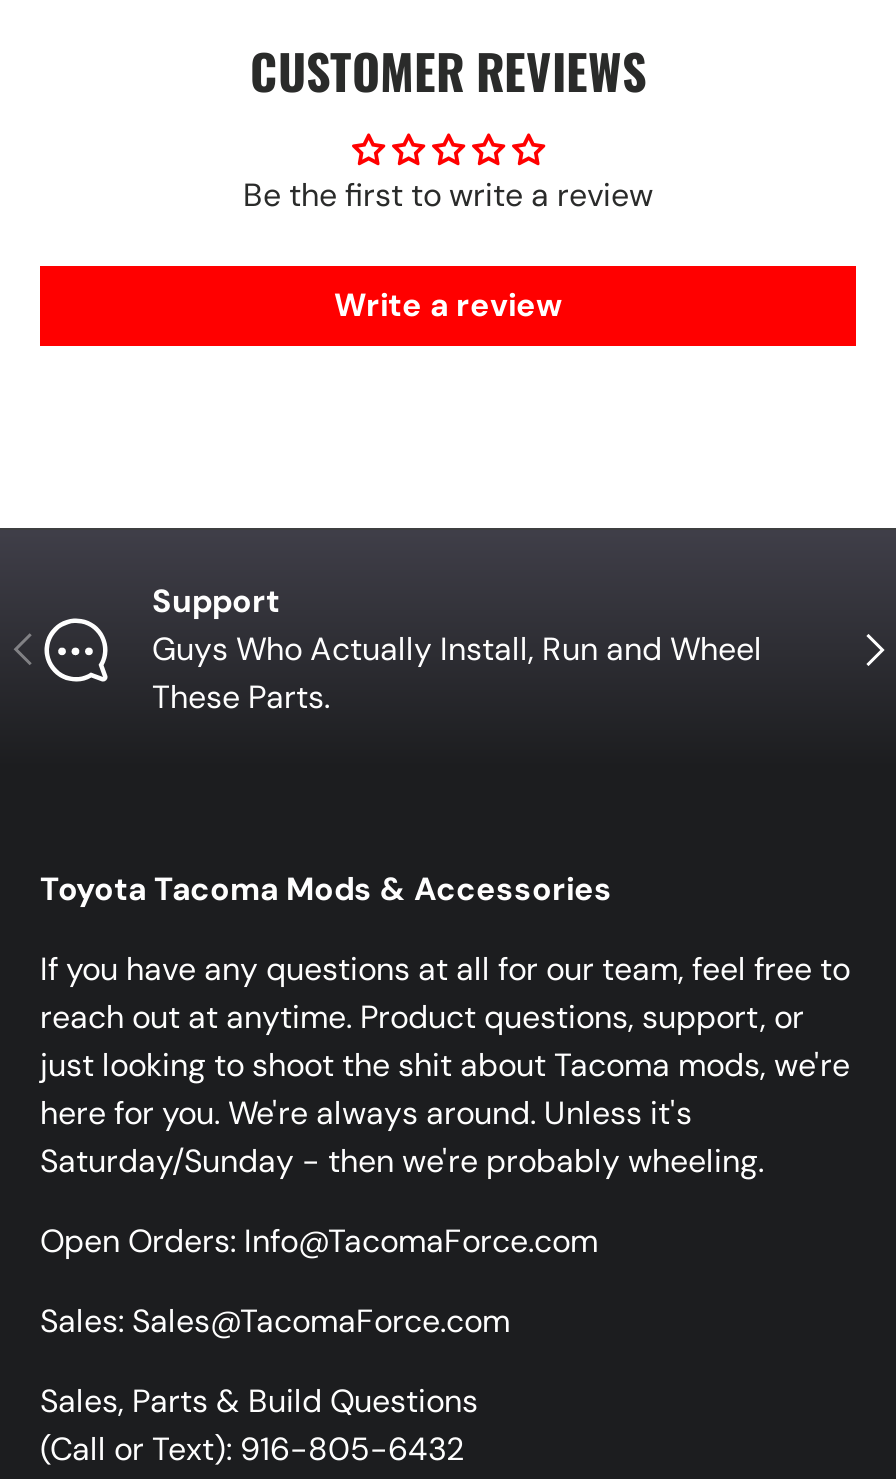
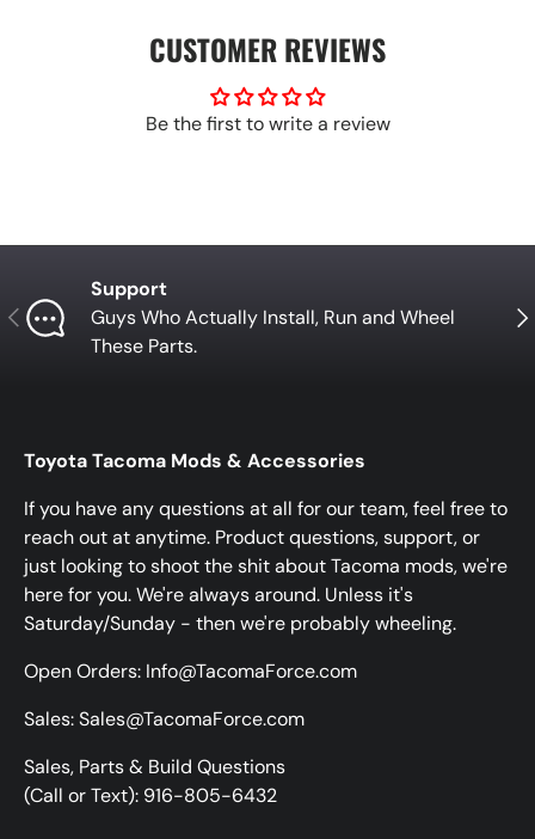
[334,285,562,327] Write a review -> none

